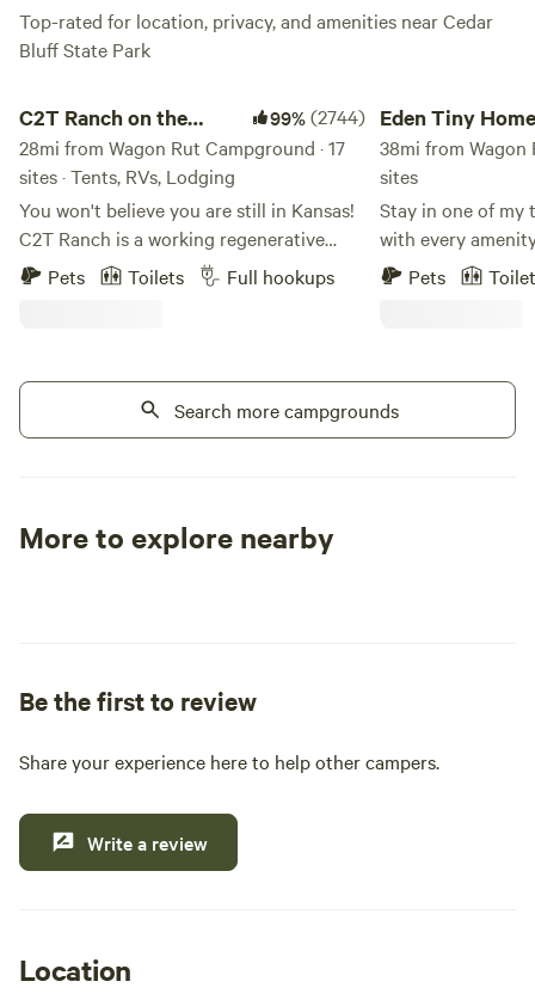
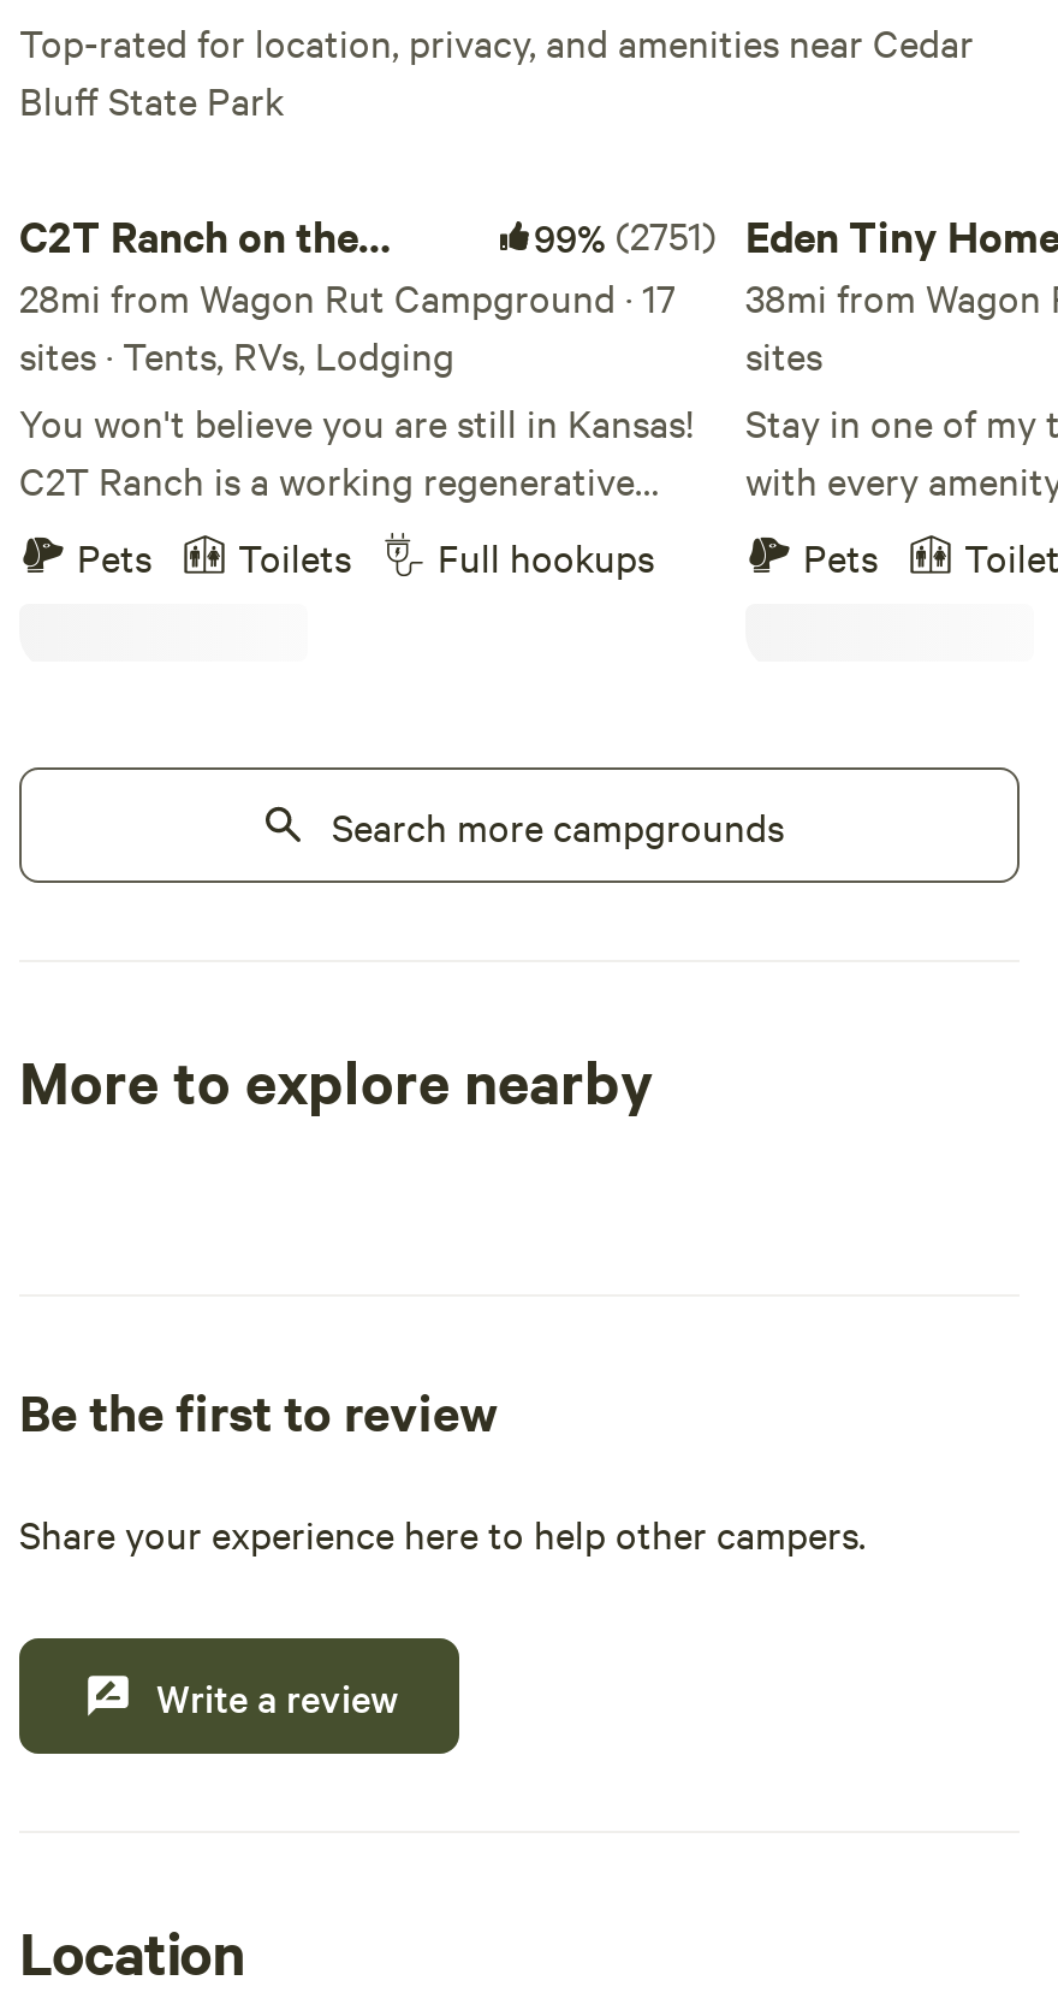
[270,103,535,131] 99% (2744) Eden Tiny Home -> [534,207,1058,265] 99% (2751) Eden Tiny Home

